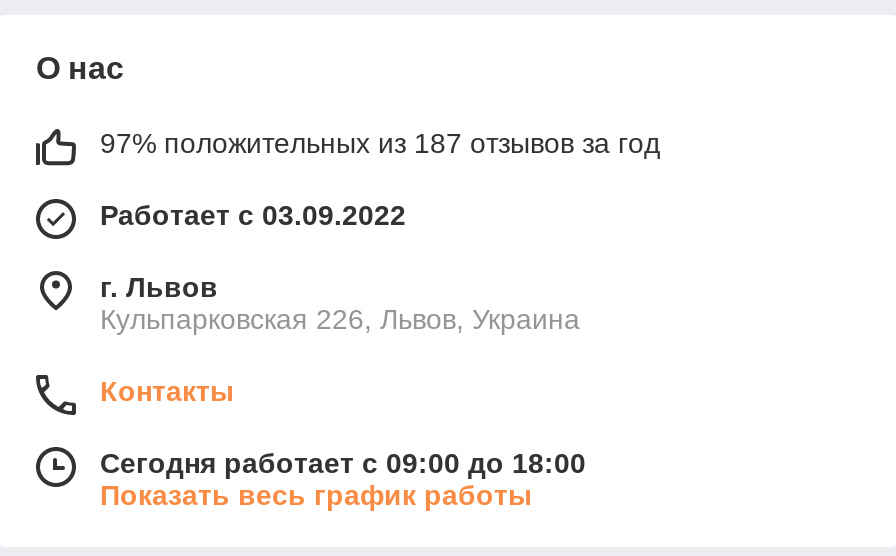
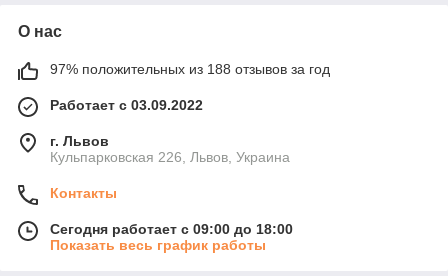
[100,127,660,159] 97% положительных из 187 отзывов за год -> [50,61,330,77] 97% положительных из 188 отзывов за год

